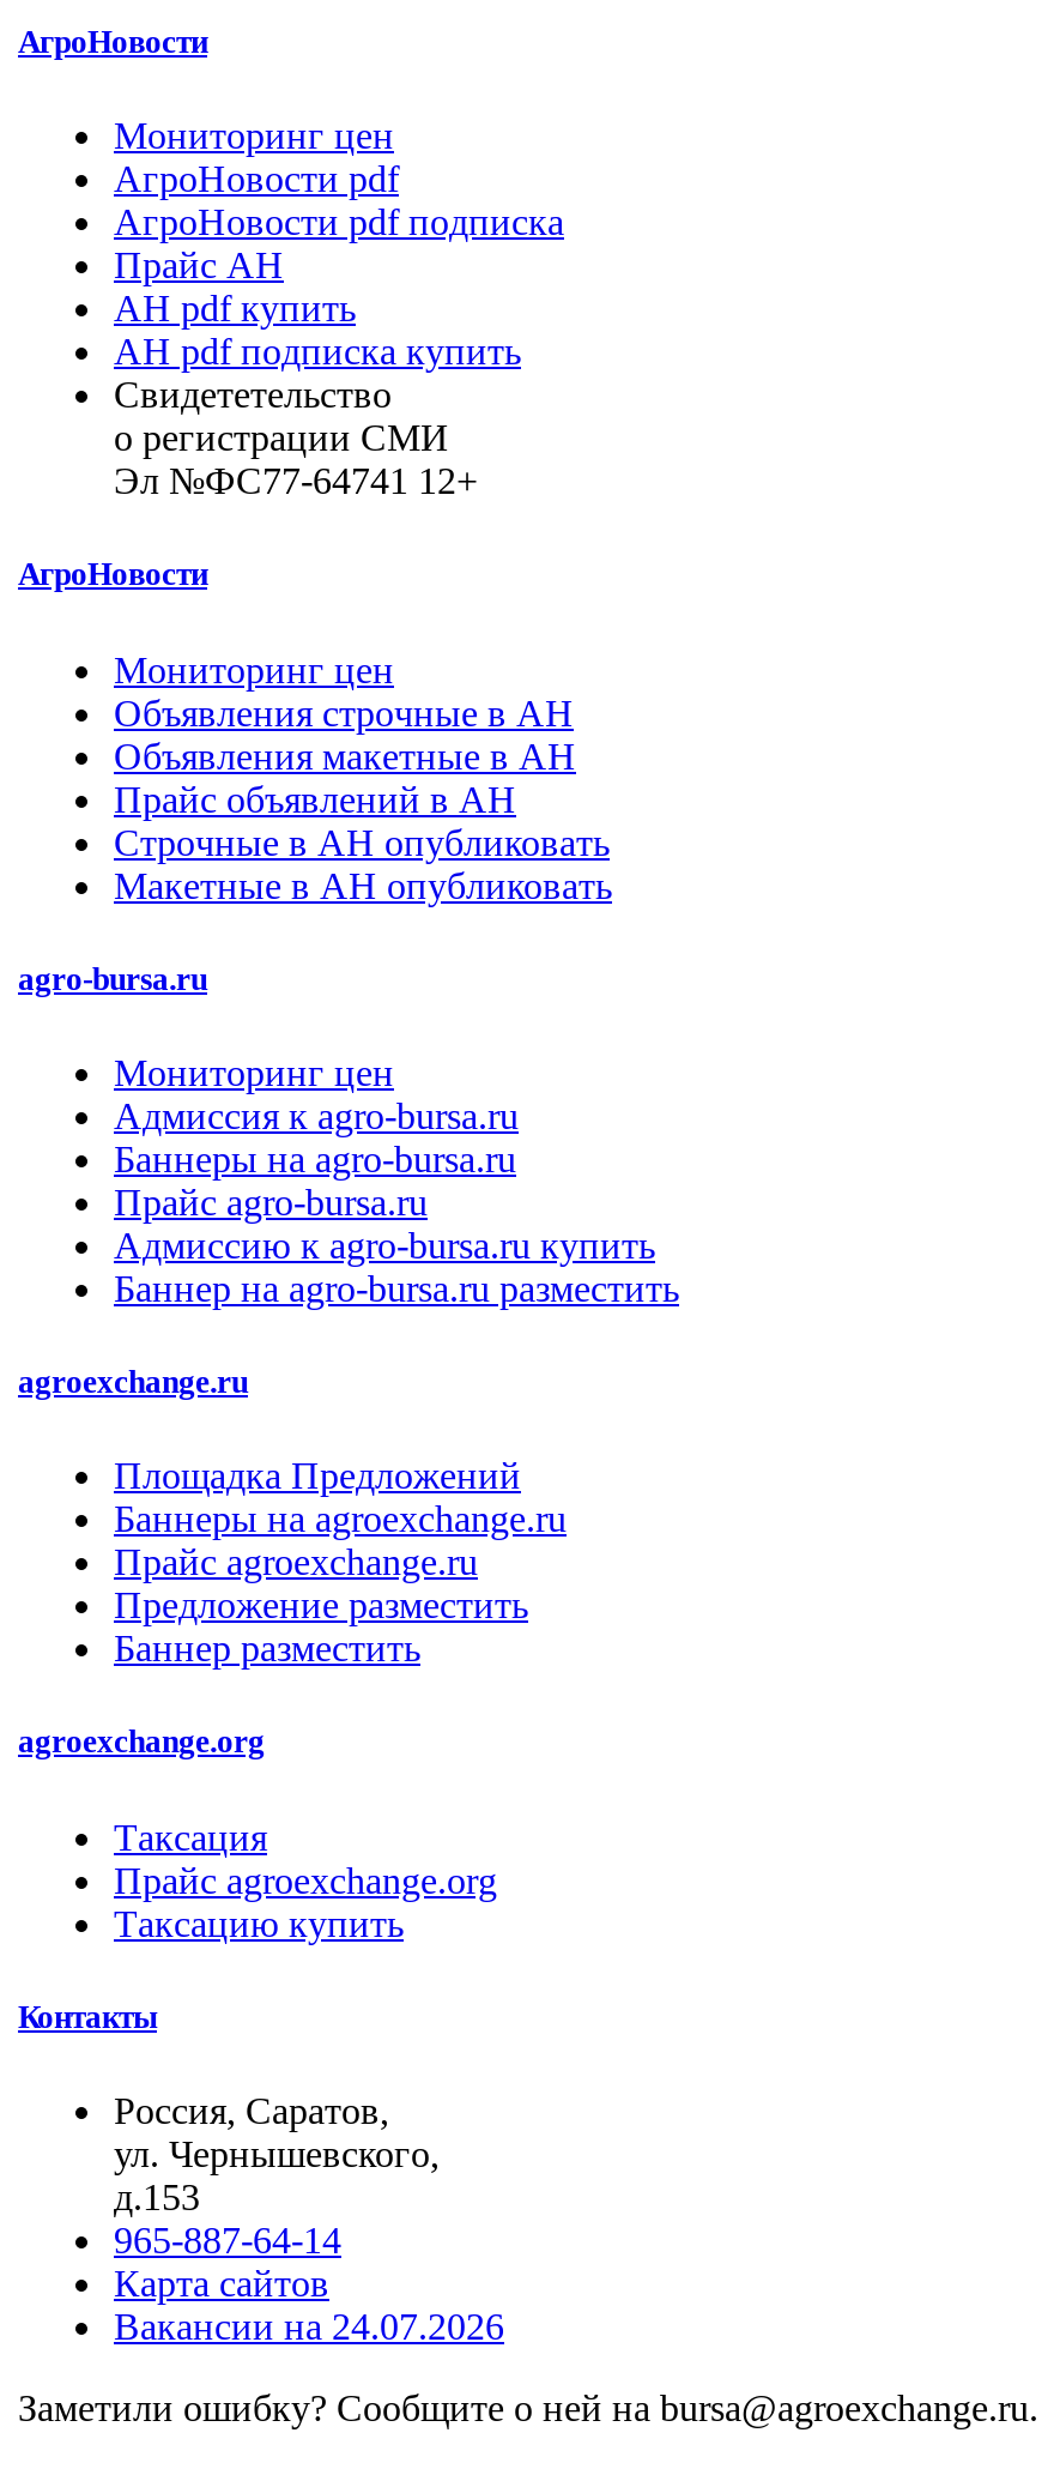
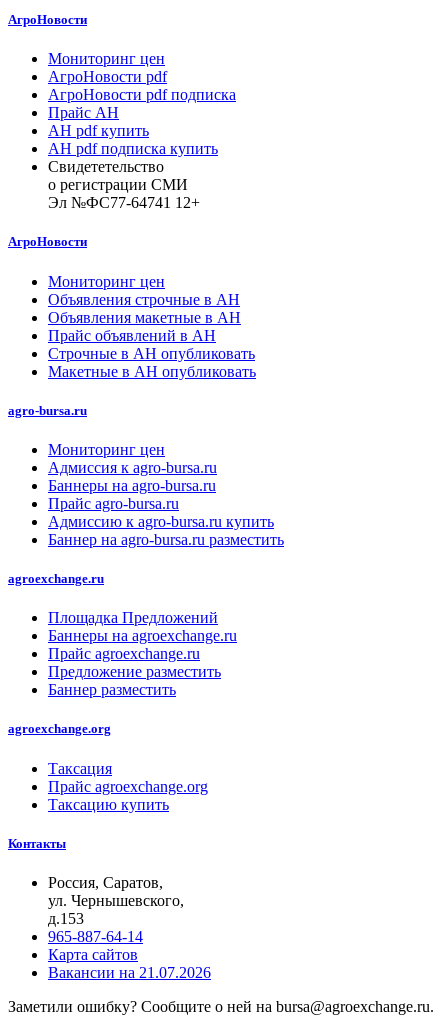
[114,2306,504,2347] Вакансии на 24.07.2026 -> [48,964,211,981] Вакансии на 21.07.2026

